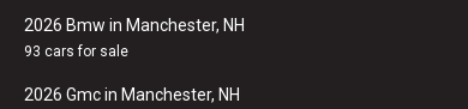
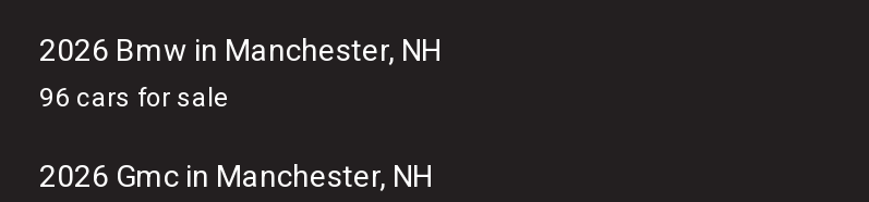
[24,43,128,60] 93 cars for sale -> [39,83,229,113] 96 cars for sale

